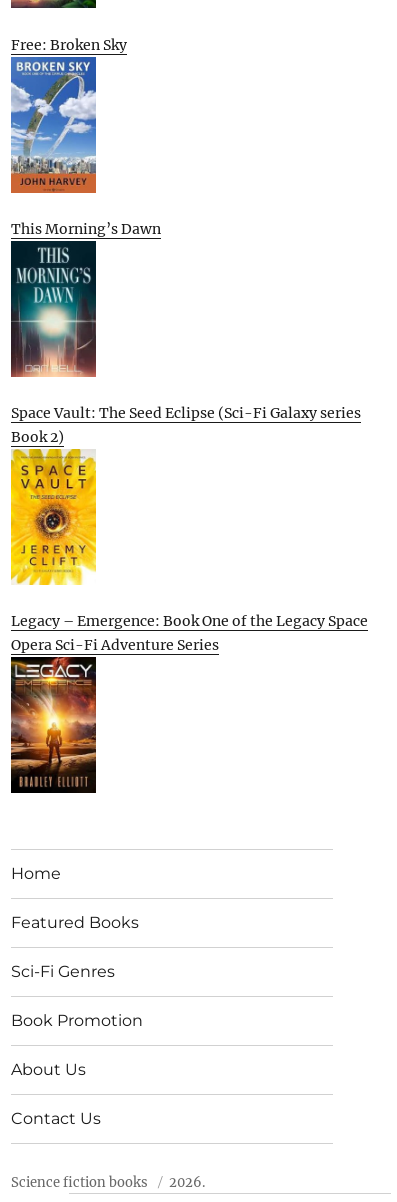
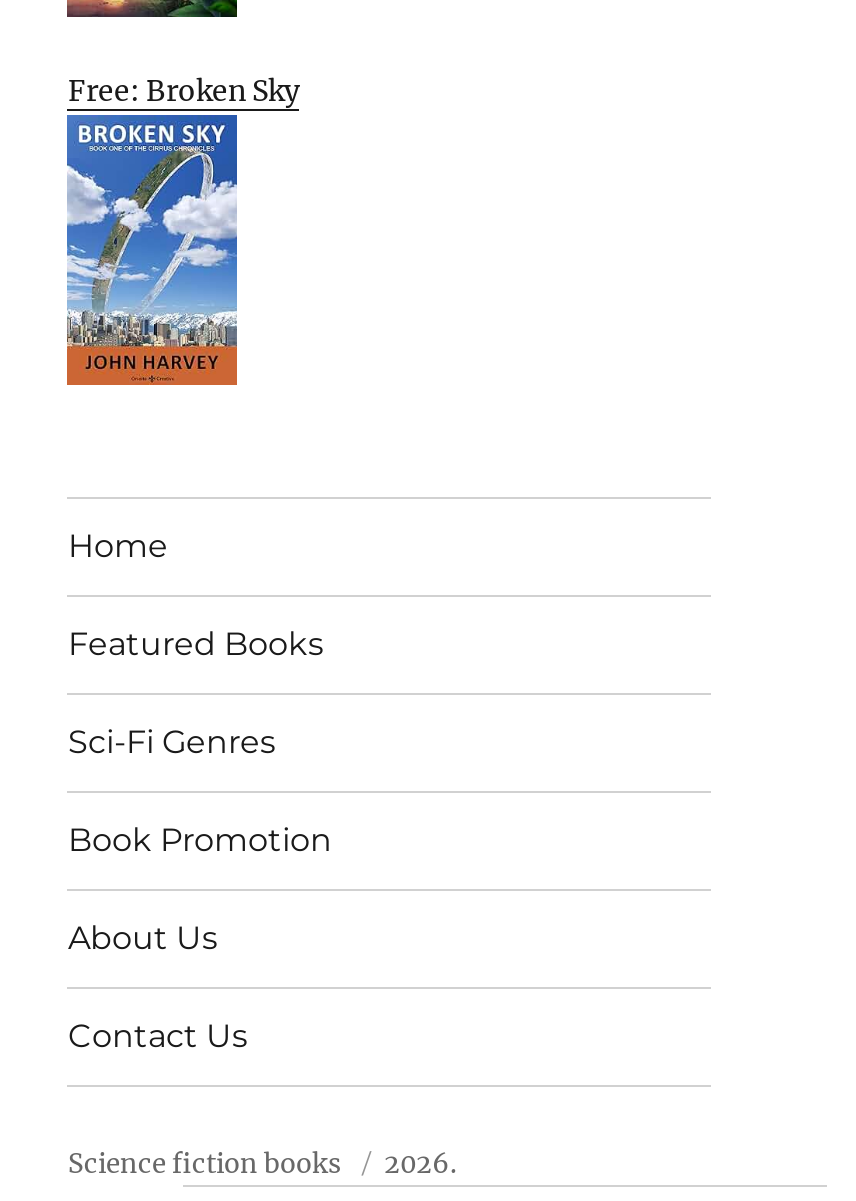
[11,220,161,238] This Morning’s Dawn -> none
[10,246,361,446] [image] | Space Vault: The Seed Eclipse (Sci-Fi Galaxy series | Book 2) -> none
[10,448,368,654] [image] | Legacy – Emergence: Book One of the Legacy Space | Opera Sci-Fi Adventure Series -> none
[10,662,97,794] [image] -> none

